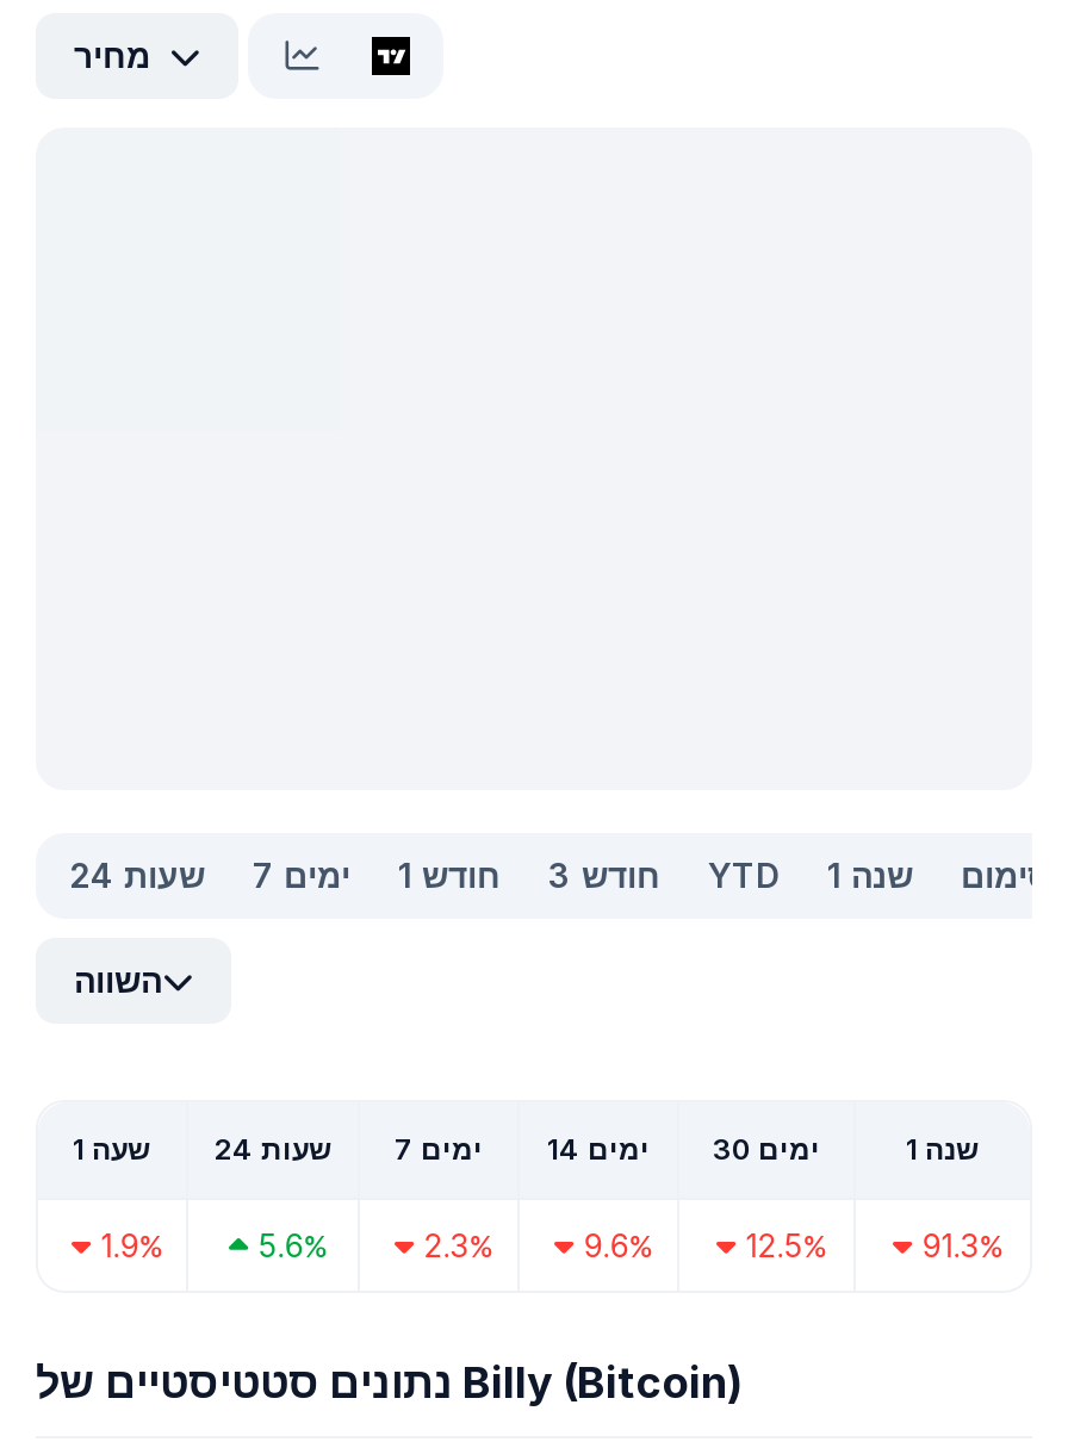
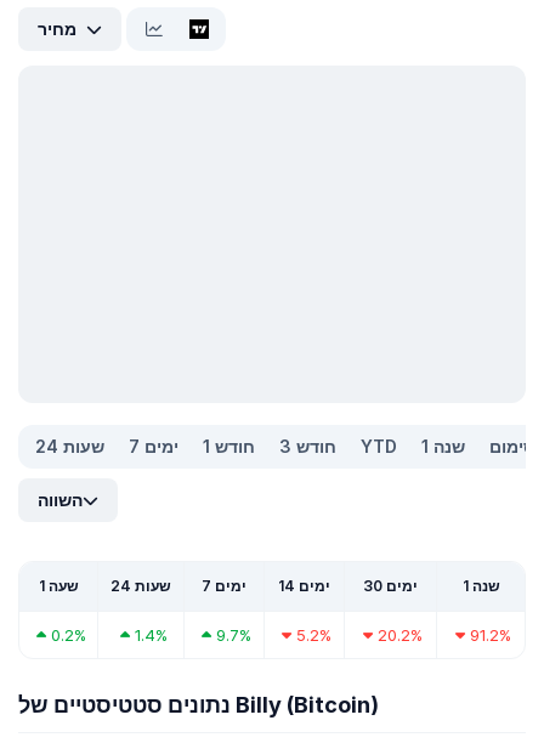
[100,1226,162,1264] 1.9% -> [51,625,86,645] 0.2%
[258,1226,327,1264] 5.6% -> [134,625,167,645] 1.4%
[423,1226,493,1264] 2.3% -> [216,625,251,645] 9.7%
[583,1226,652,1264] 9.6% -> [296,625,332,645] 5.2%
[745,1226,826,1264] 12.5% -> [378,625,423,645] 20.2%
[922,1226,1003,1264] 91.3% -> [470,625,511,645] 91.2%

